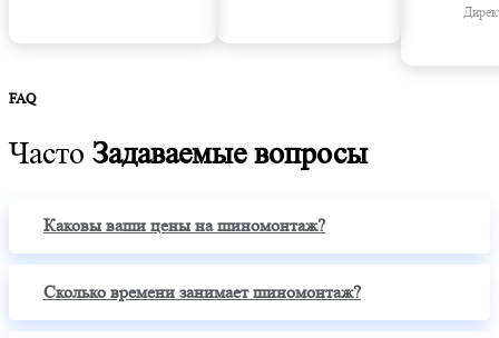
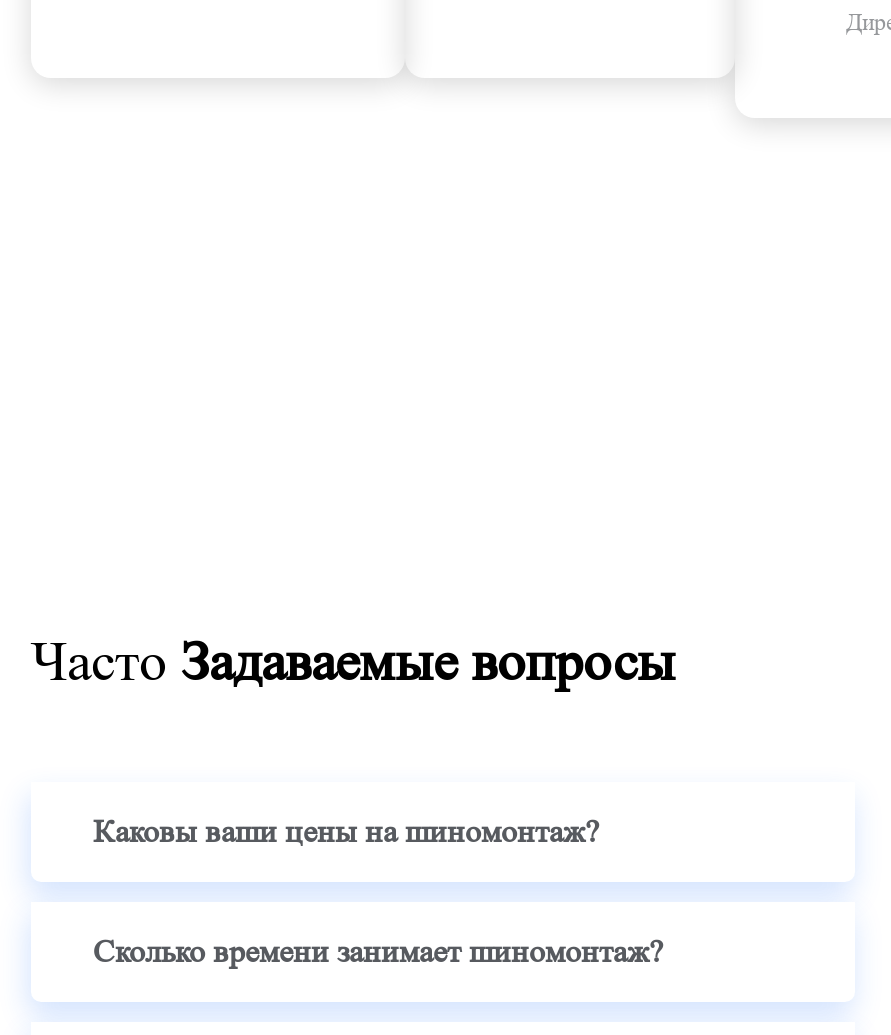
[9,90,36,107] FAQ -> none

